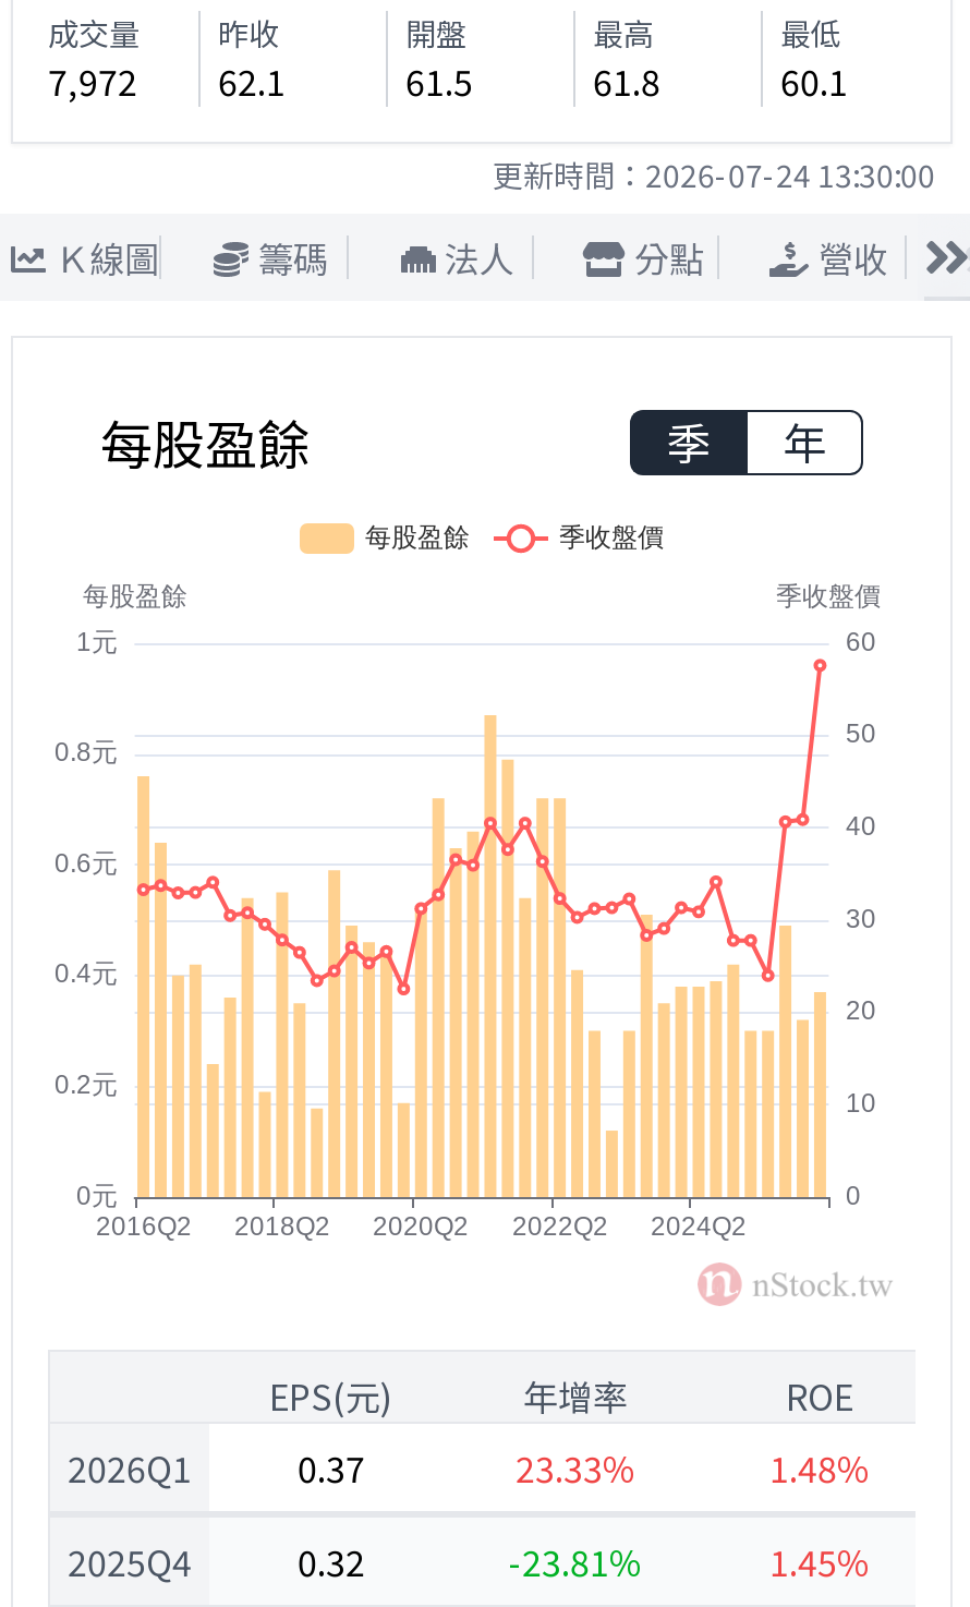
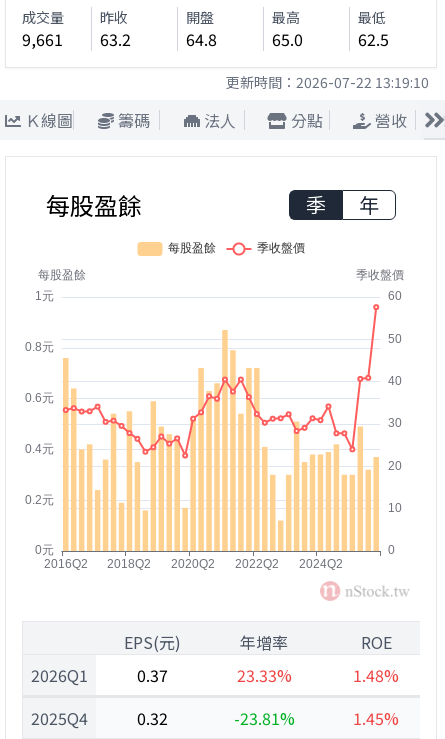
[48,55,137,107] 7,972 -> [22,27,63,51] 9,661
[218,55,286,107] 62.1 -> [100,27,131,51] 63.2
[405,55,473,107] 61.5 -> [186,27,217,51] 64.8
[593,55,660,107] 61.8 -> [272,27,303,51] 65.0
[780,55,848,107] 60.1 -> [358,27,389,51] 62.5
[493,153,935,196] 更新時間：2026-07-24 13:30:00 -> [226,72,429,92] 更新時間：2026-07-22 13:19:10

